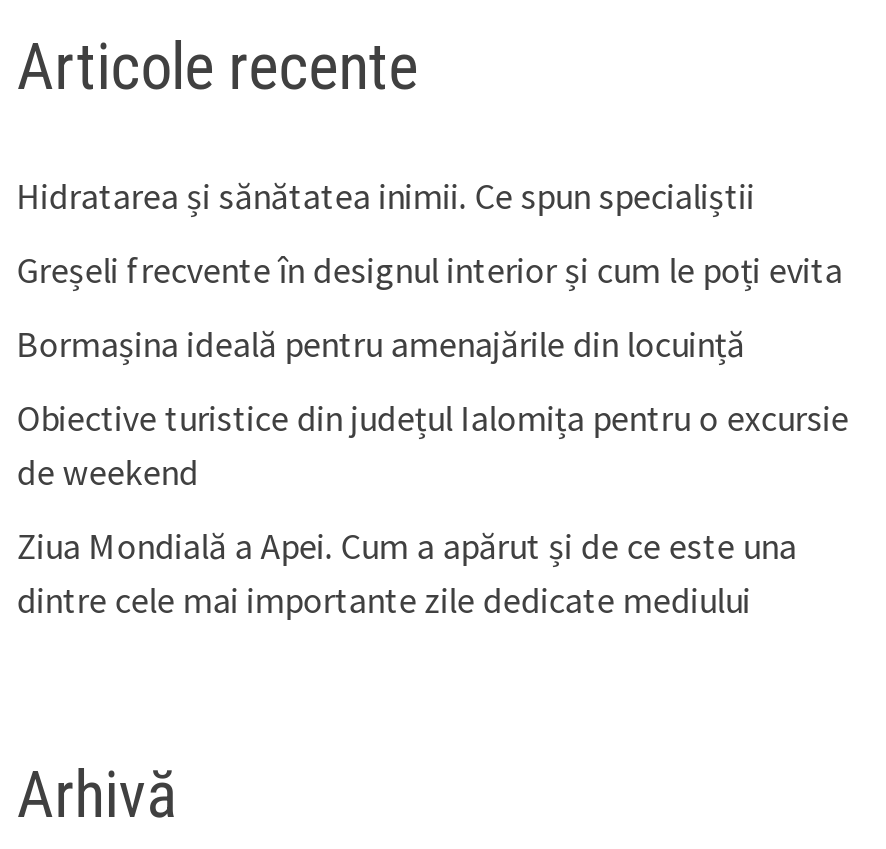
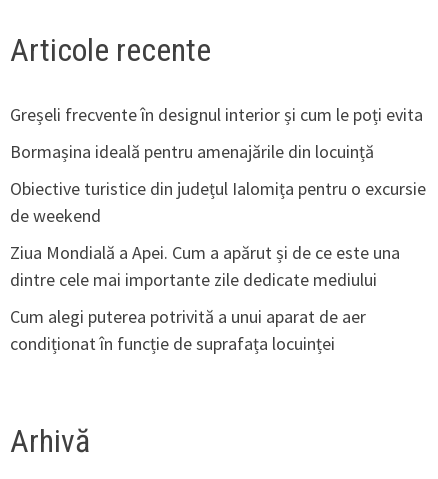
[17,172,755,218] Hidratarea și sănătatea inimii. Ce spun specialiștii -> none
moved [17,246,849,622] -> [10,103,426,291]: Greșeli frecvente în designul interior și cum le poți evita | Bormașina ideală pentru amenajările din locuință | Obiective turistice din județul Ialomița pentru o excursie | de weekend | Ziua Mondială a Apei. Cum a apărut și de ce este una | dintre cele mai importante zile dedicate mediului
none -> [10,305,366,355] Cum alegi puterea potrivită a unui aparat de aer | condiționat în funcție de suprafața locuinței

